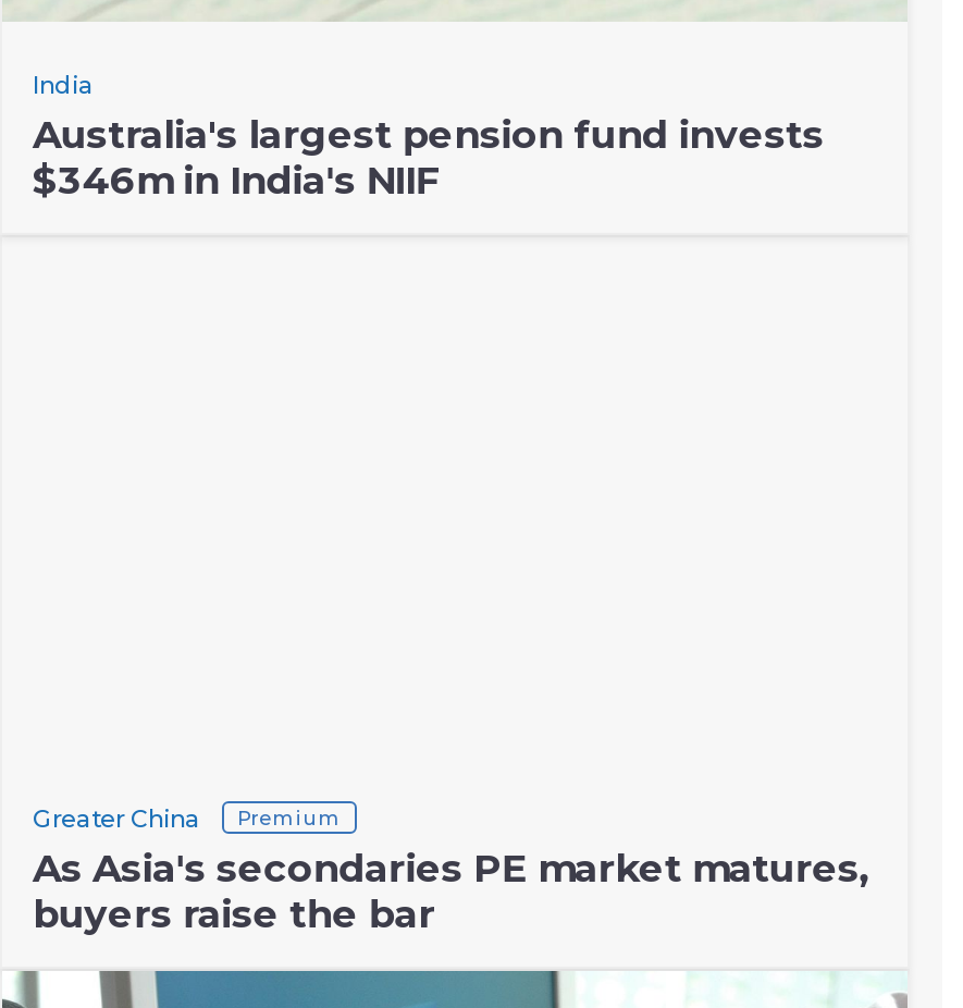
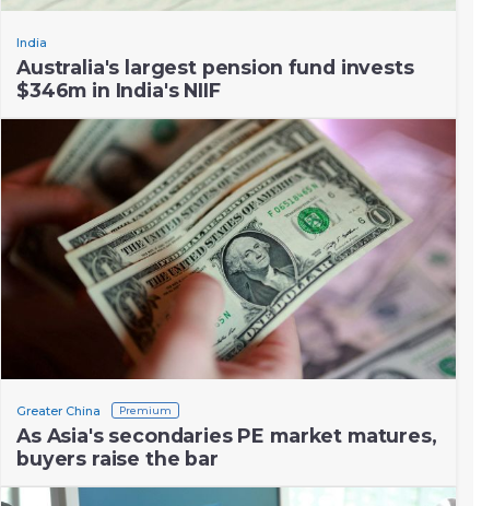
none -> [3,118,457,380] [image]

